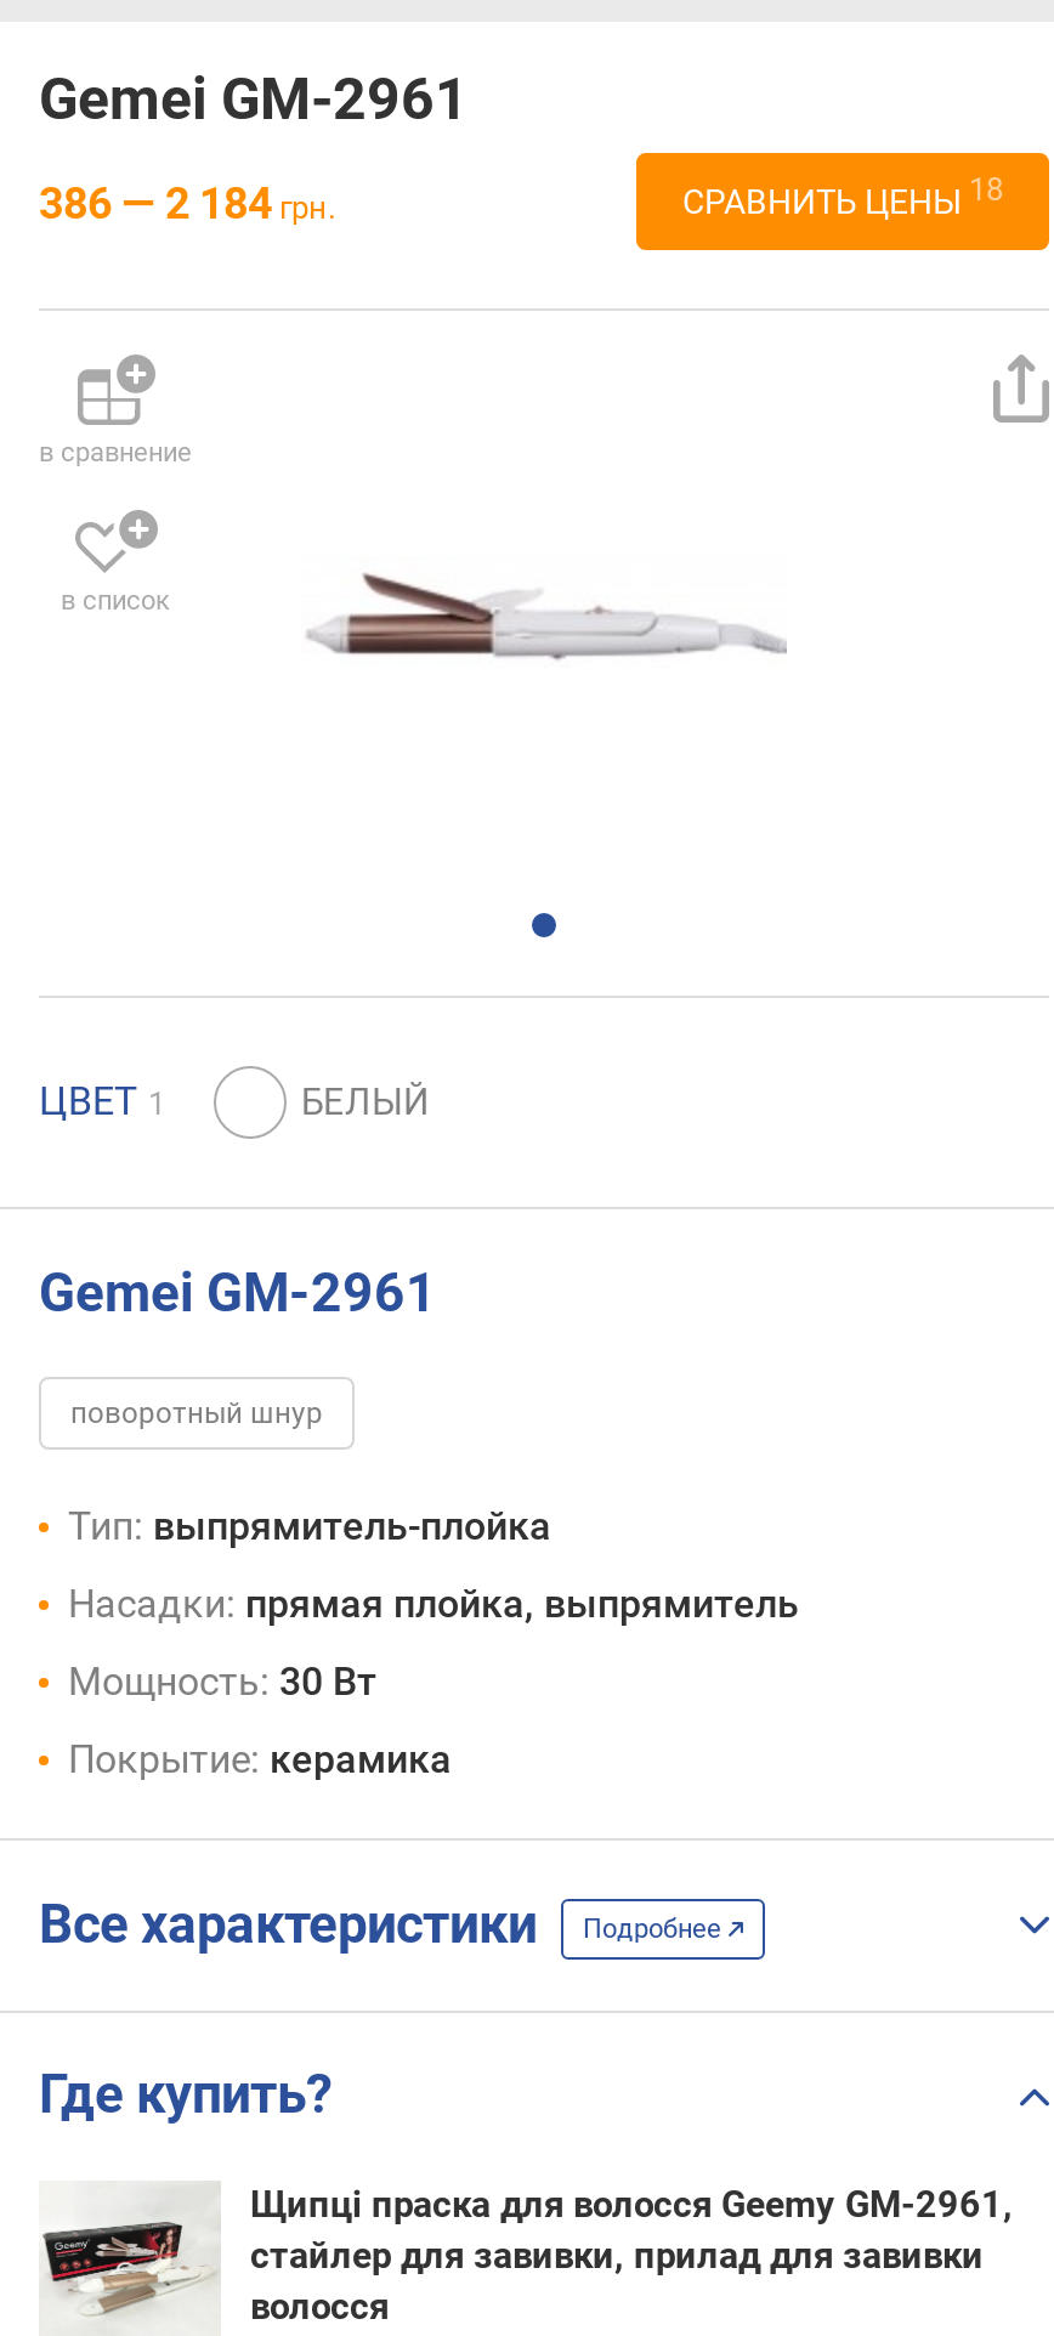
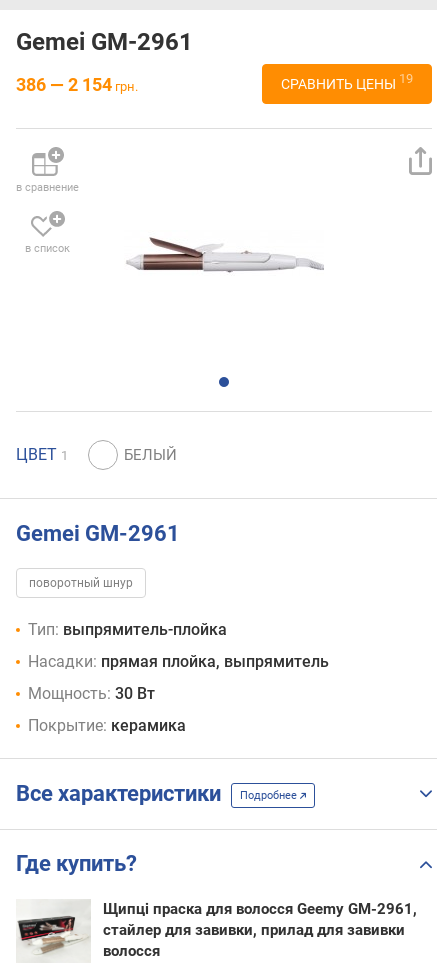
[39,176,335,227] 386 — 2 184 грн. -> [16,73,138,94] 386 — 2 154 грн.
[682,171,1003,221] СРАВНИТЬ ЦЕНЫ 18 -> [281,71,413,92] СРАВНИТЬ ЦЕНЫ 19

